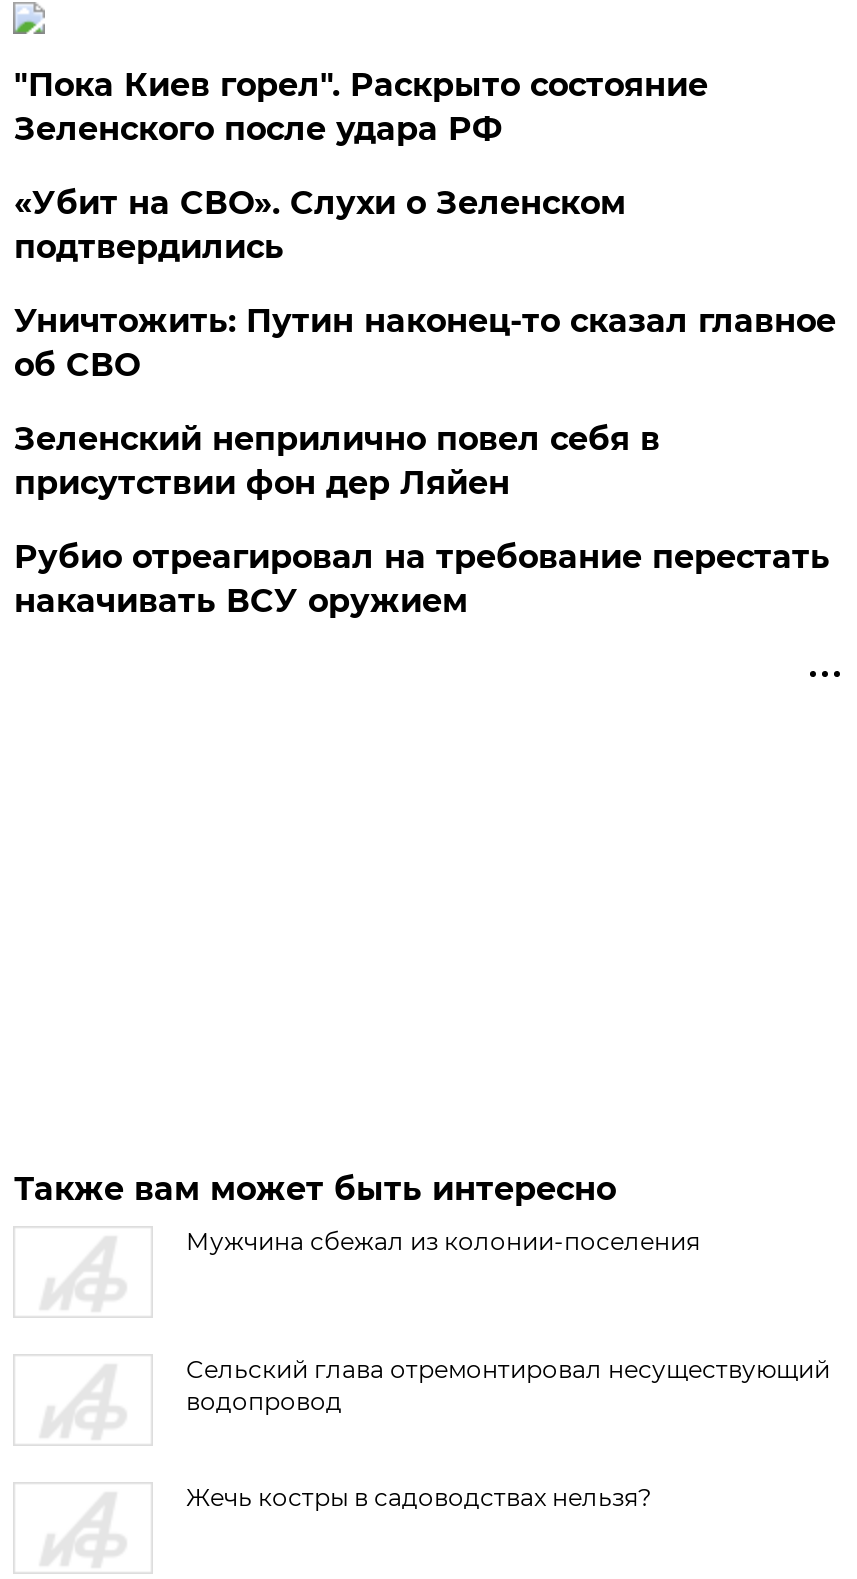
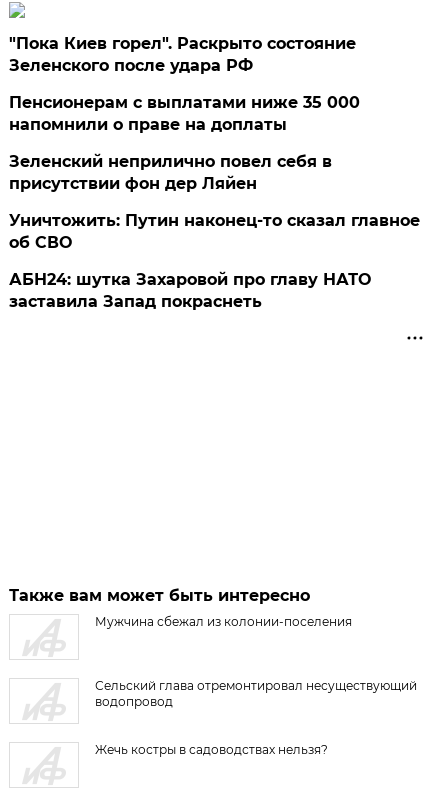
[14,184,626,266] «Убит на СВО». Слухи о Зеленском | подтвердились -> [9,93,360,134] Пенсионерам с выплатами ниже 35 000 | напомнили о праве на доплаты
moved [14,302,836,384] -> [9,211,420,252]: Уничтожить: Путин наконец-то сказал главное | об СВО
moved [14,420,660,502] -> [9,152,332,193]: Зеленский неприлично повел cебя в | присутствии фон дер Ляйен
[14,538,830,620] Рубио отреагировал на требование перестать | накачивать ВСУ оружием -> [9,270,371,311] АБН24: шутка Захаровой про главу НАТО | заставила Запад покраснеть

